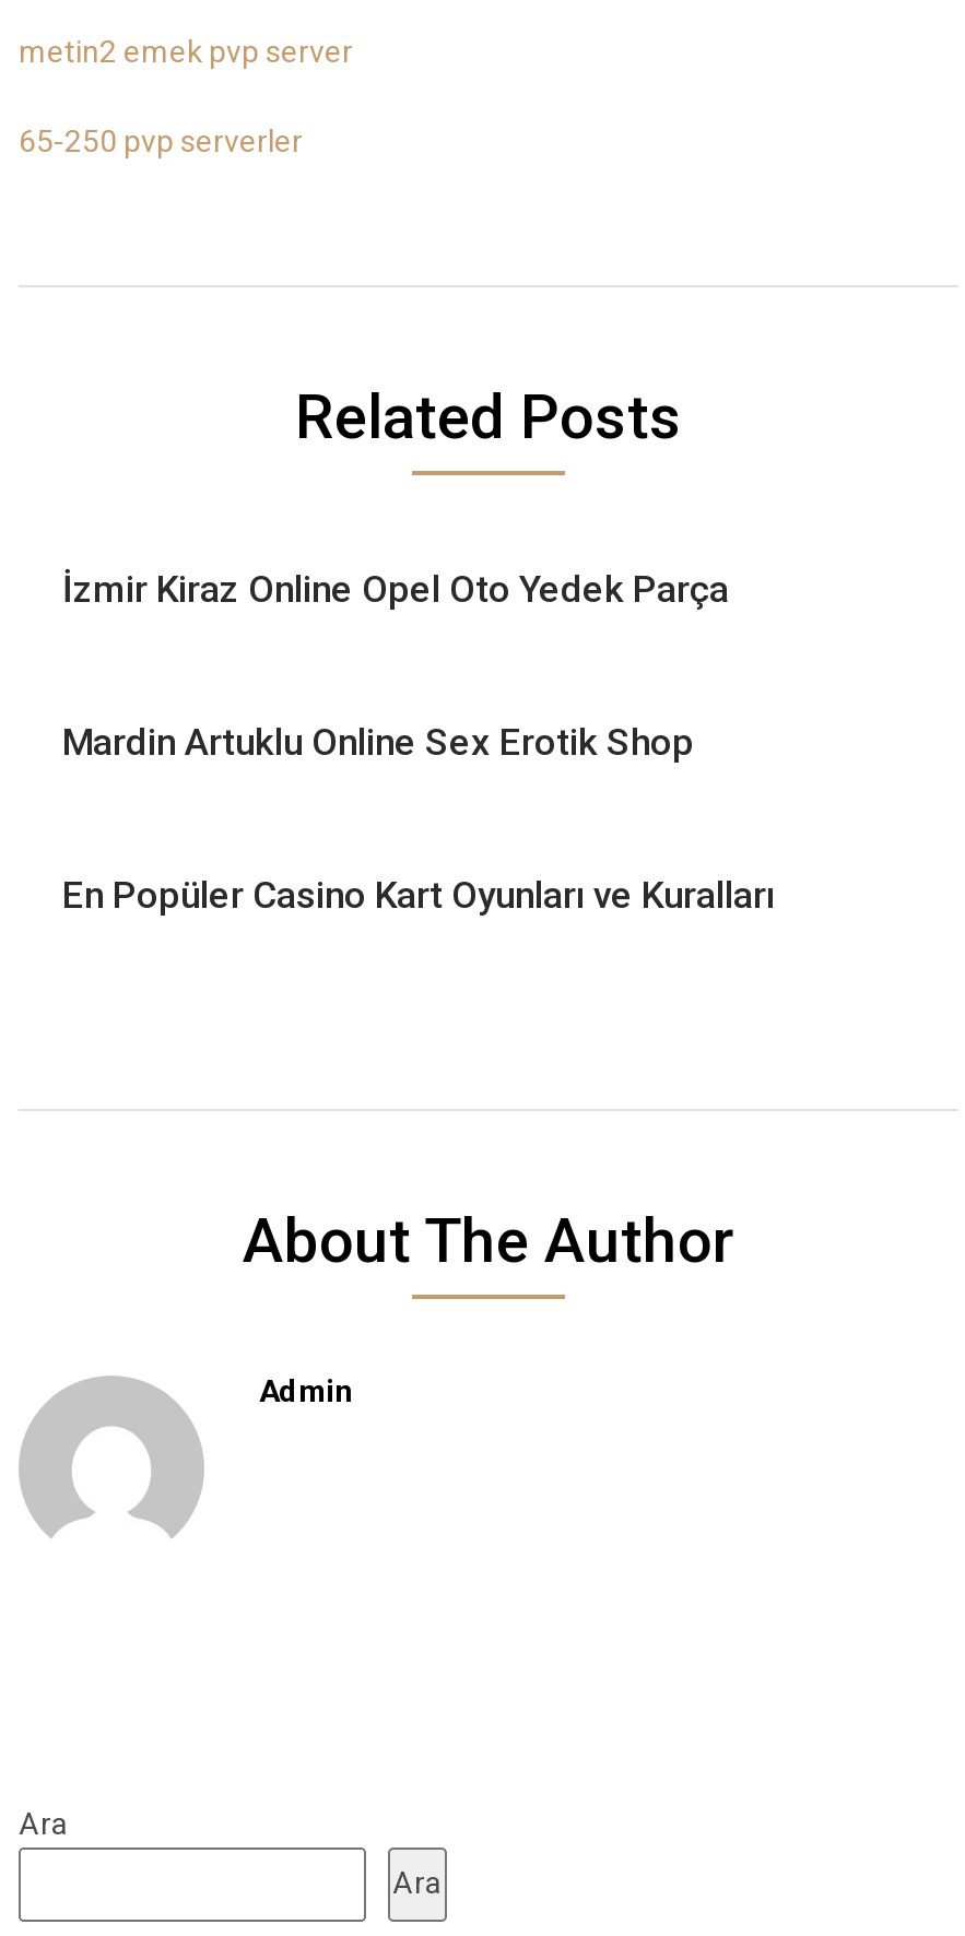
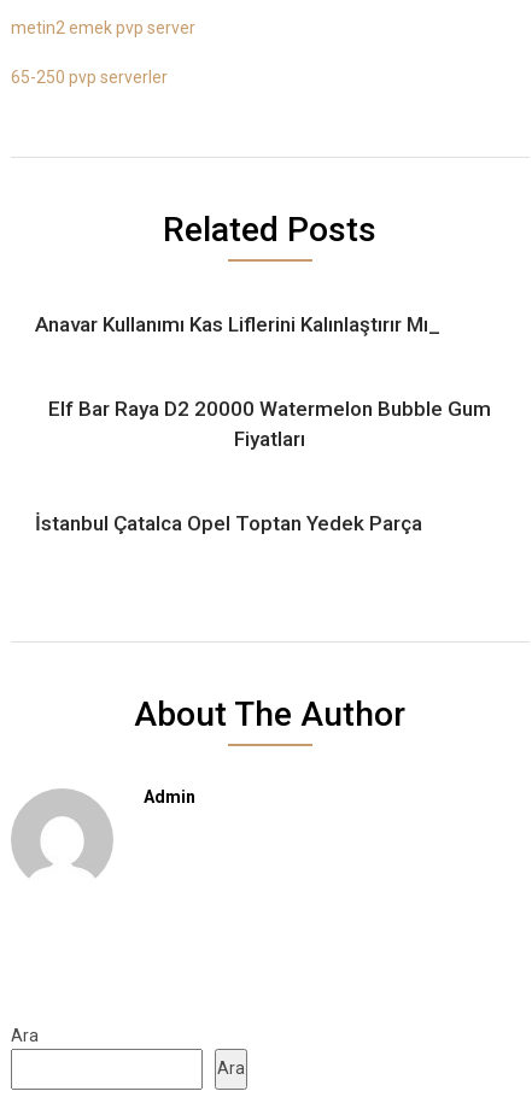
[62,567,729,611] İzmir Kiraz Online Opel Oto Yedek Parça -> [35,312,440,336] Anavar Kullanımı Kas Liflerini Kalınlaştırır Mı_
[62,720,694,764] Mardin Artuklu Online Sex Erotik Shop -> [49,397,492,451] Elf Bar Raya D2 20000 Watermelon Bubble Gum | Fiyatları
[62,873,775,917] En Popüler Casino Kart Oyunları ve Kuralları -> [35,511,422,535] İstanbul Çatalca Opel Toptan Yedek Parça

